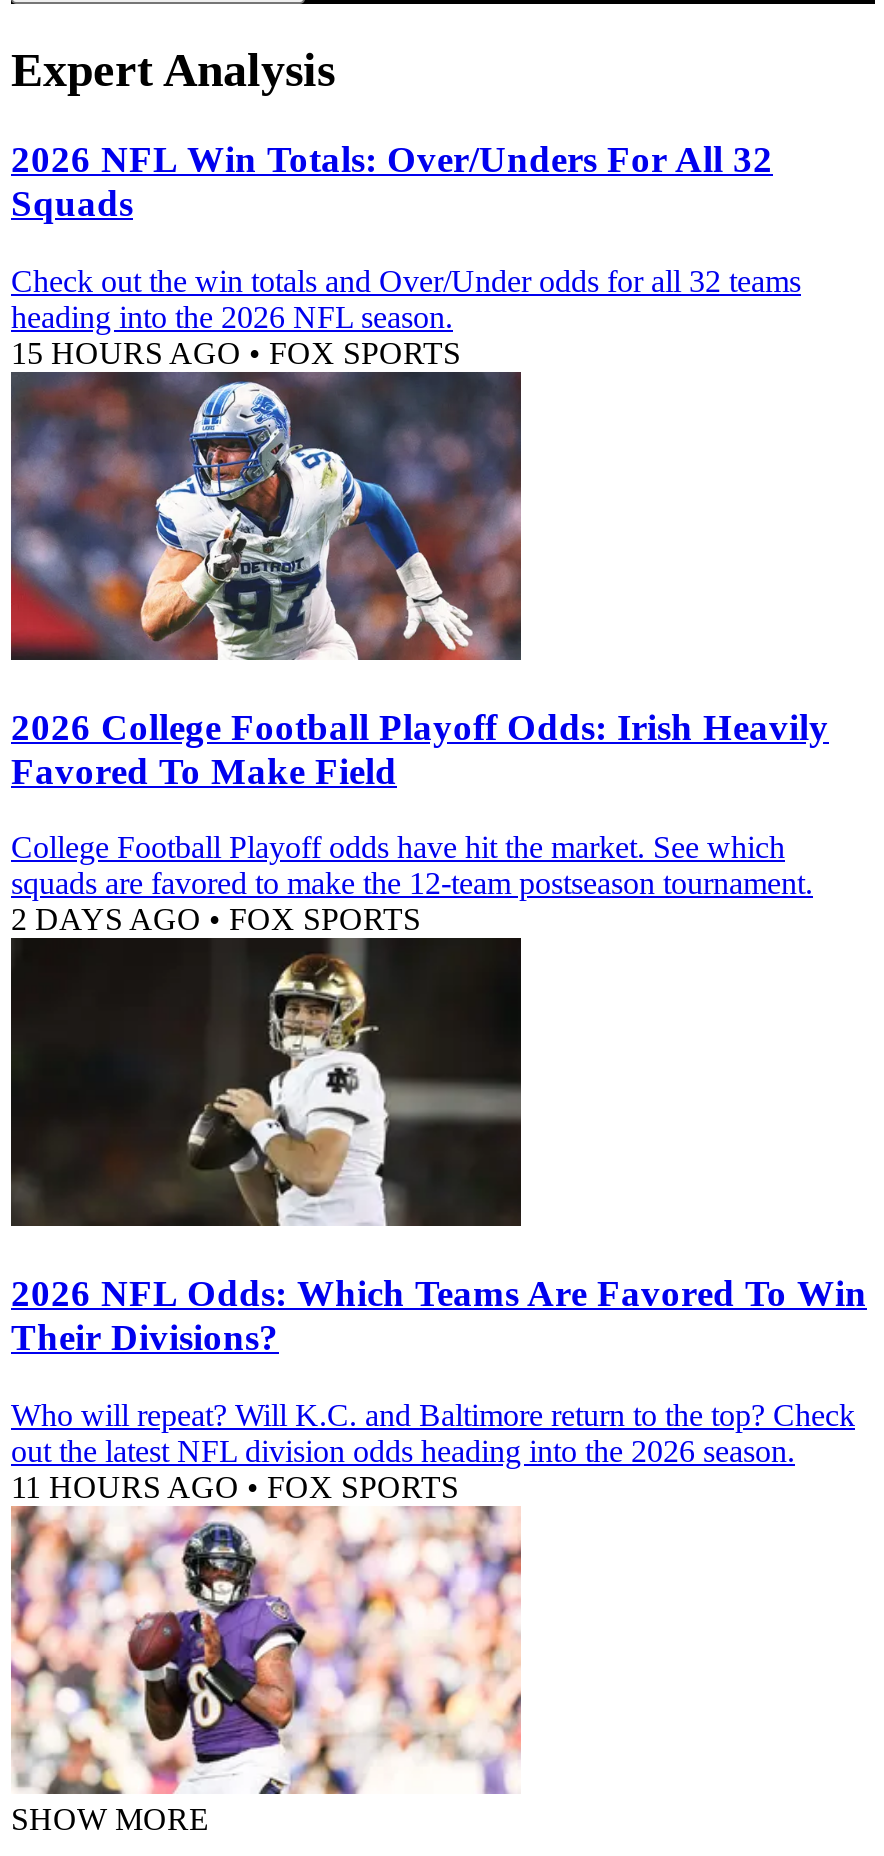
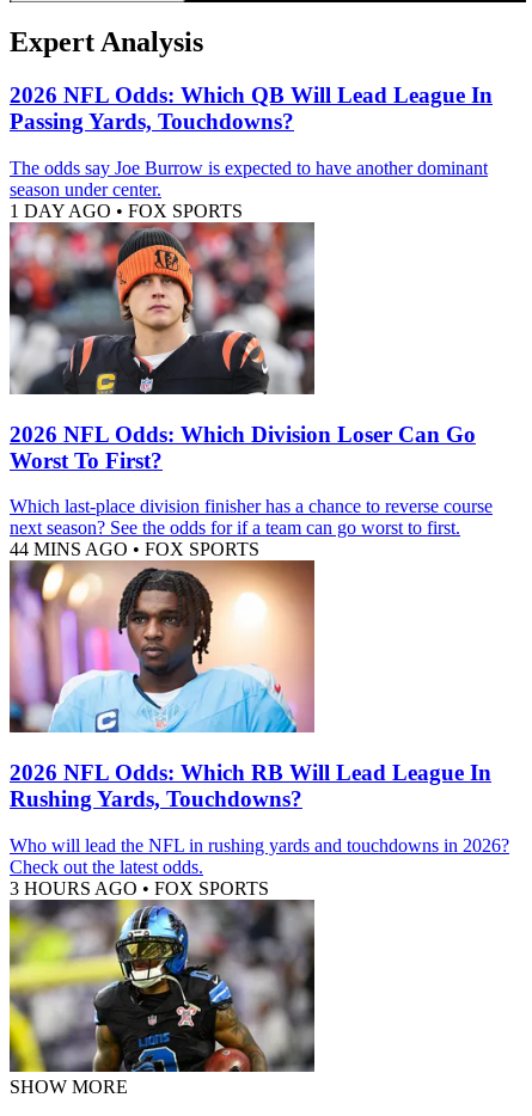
[11,138,773,224] 2026 NFL Win Totals: Over/Unders For All 32 | Squads -> [10,83,493,134] 2026 NFL Odds: Which QB Will Lead League In | Passing Yards, Touchdowns?
[11,264,801,370] Check out the win totals and Over/Under odds for all 32 teams | heading into the 2026 NFL season. | 15 HOURS AGO • FOX SPORTS -> [10,158,488,221] The odds say Joe Burrow is expected to have another dominant | season under center. | 1 DAY AGO • FOX SPORTS
[9,374,829,791] [image] | 2026 College Football Playoff Odds: Irish Heavily | Favored To Make Field -> [8,222,476,473] [image] | 2026 NFL Odds: Which Division Loser Can Go | Worst To First?
[9,831,813,1228] [image] | College Football Playoff odds have hit the market. See which | squads are favored to make the 12-team postseason tournament. | 2 DAYS AGO • FOX SPORTS -> [8,496,493,734] [image] | Which last-place division finisher has a chance to reverse course | next season? See the odds for if a team can go worst to first. | 44 MINS AGO • FOX SPORTS
[11,1272,867,1358] 2026 NFL Odds: Which Teams Are Favored To Win | Their Divisions? -> [10,760,491,811] 2026 NFL Odds: Which RB Will Lead League In | Rushing Yards, Touchdowns?
[11,1398,855,1504] Who will repeat? Will K.C. and Baltimore return to the top? Check | out the latest NFL division odds heading into the 2026 season. | 11 HOURS AGO • FOX SPORTS -> [10,835,509,898] Who will lead the NFL in rushing yards and touchdowns in 2026? | Check out the latest odds. | 3 HOURS AGO • FOX SPORTS
[9,1506,523,1796] [image] -> [8,899,316,1073] [image]

